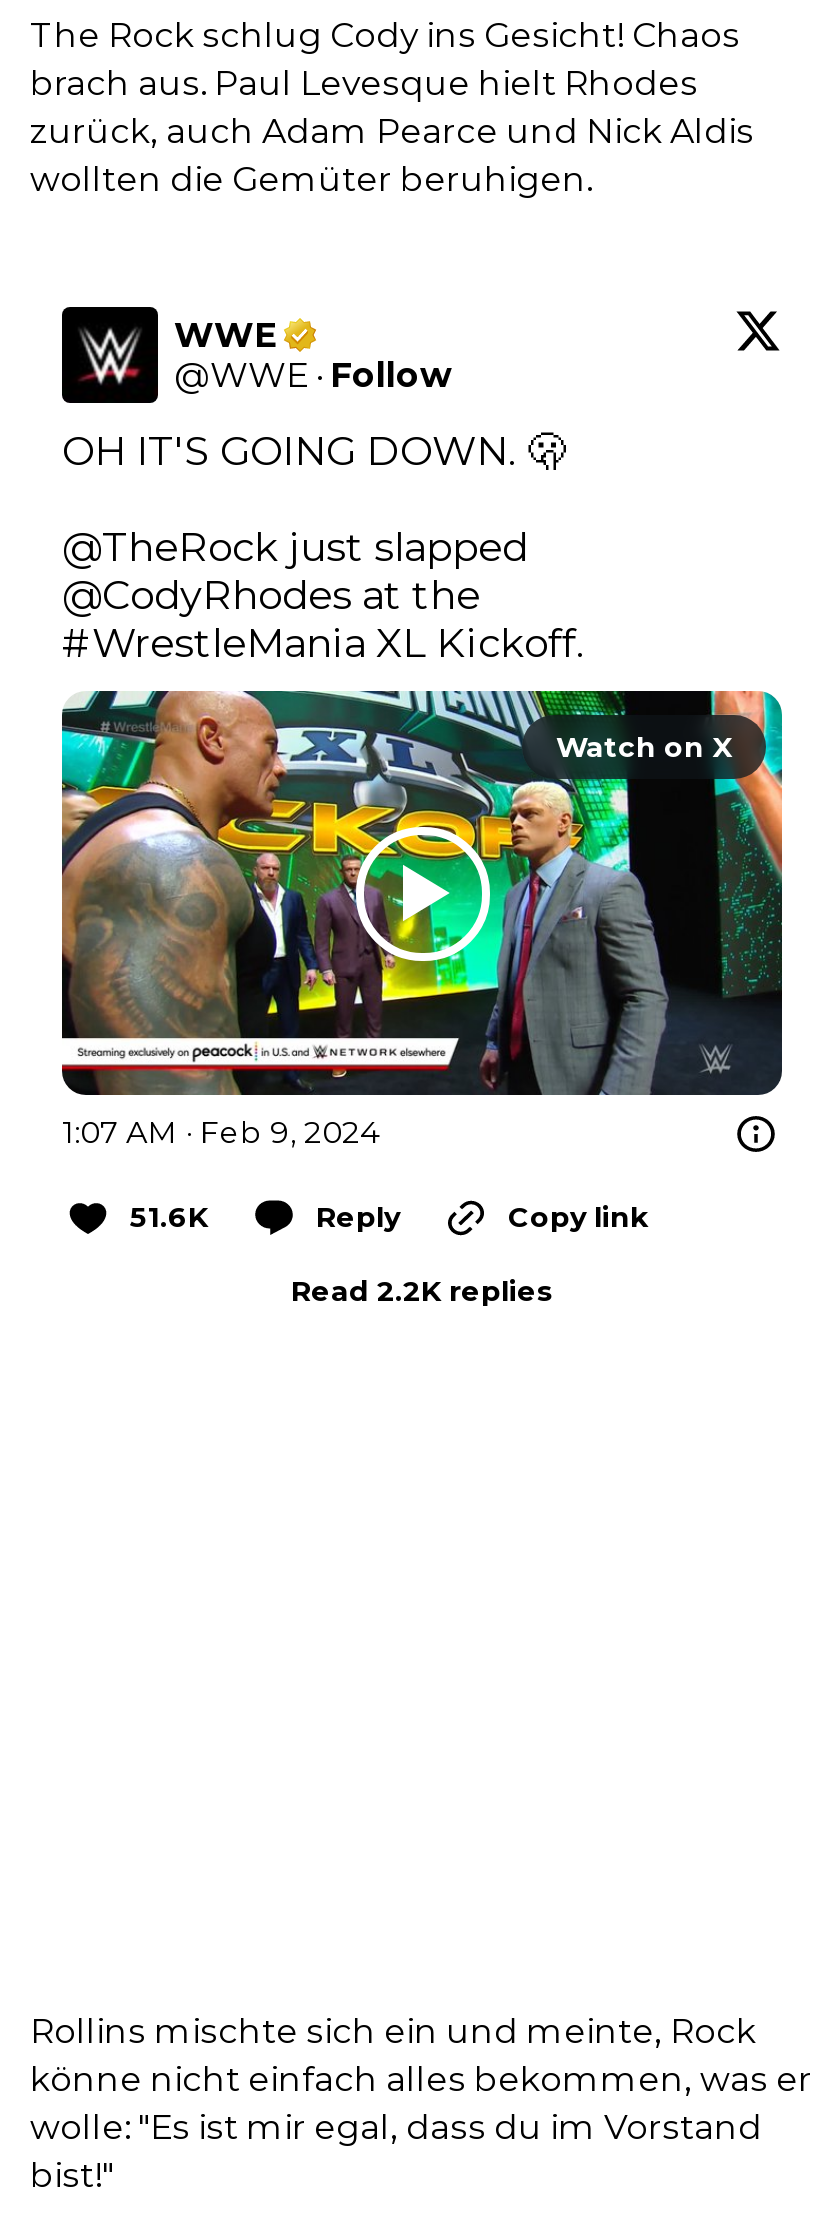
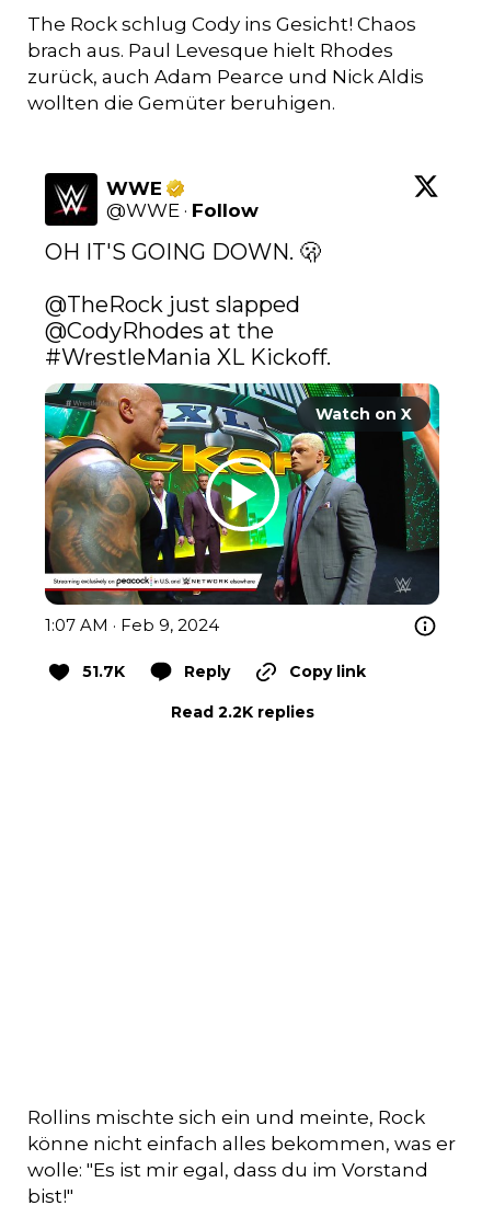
[130,1200,208,1236] 51.6K -> [82,662,125,682] 51.7K

